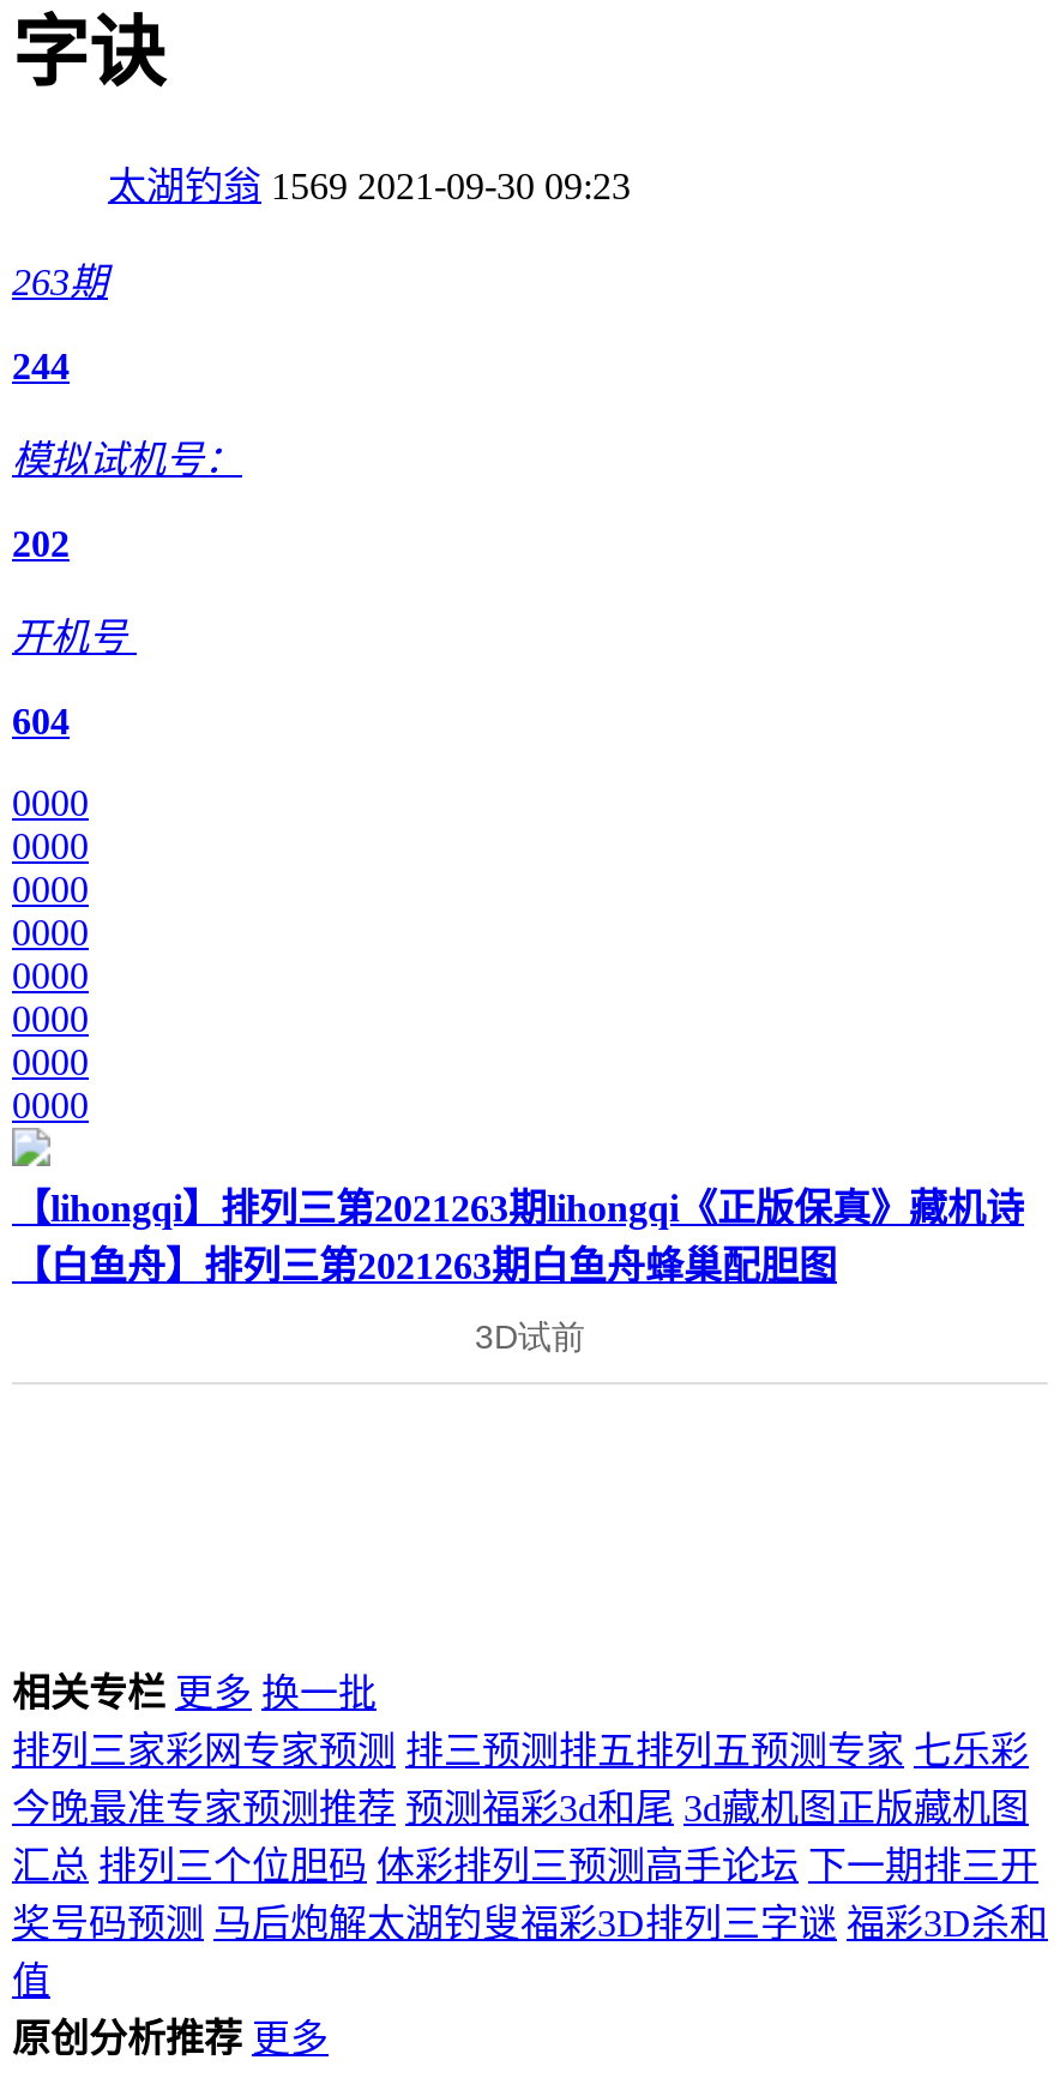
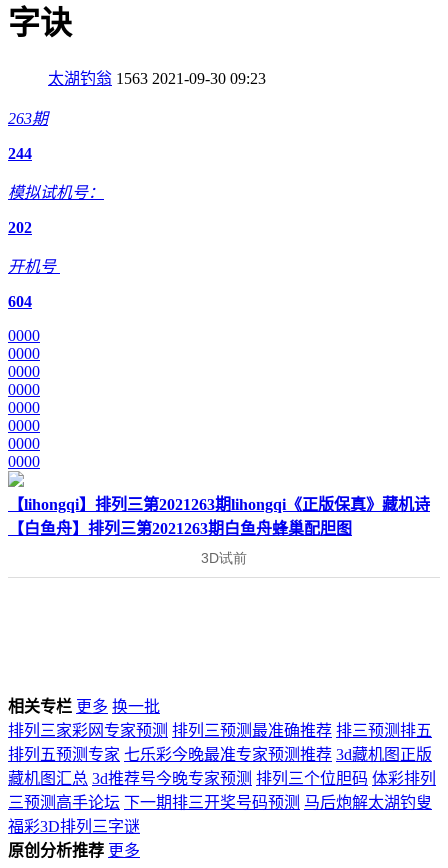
[108,165,631,206] 太湖钓翁 1569 2021-09-30 09:23 -> [48,70,266,87] 太湖钓翁 1563 2021-09-30 09:23
[12,1729,1048,2000] 排列三家彩网专家预测 排三预测排五排列五预测专家 七乐彩 | 今晚最准专家预测推荐 预测福彩3d和尾 3d藏机图正版藏机图 | 汇总 排列三个位胆码 体彩排列三预测高手论坛 下一期排三开 | 奖号码预测 马后炮解太湖钓叟福彩3D排列三字谜 福彩3D杀和 | 值 -> [8,722,436,835] 排列三家彩网专家预测 排列三预测最准确推荐 排三预测排五 | 排列五预测专家 七乐彩今晚最准专家预测推荐 3d藏机图正版 | 藏机图汇总 3d推荐号今晚专家预测 排列三个位胆码 体彩排列 | 三预测高手论坛 下一期排三开奖号码预测 马后炮解太湖钓叟 | 福彩3D排列三字谜

